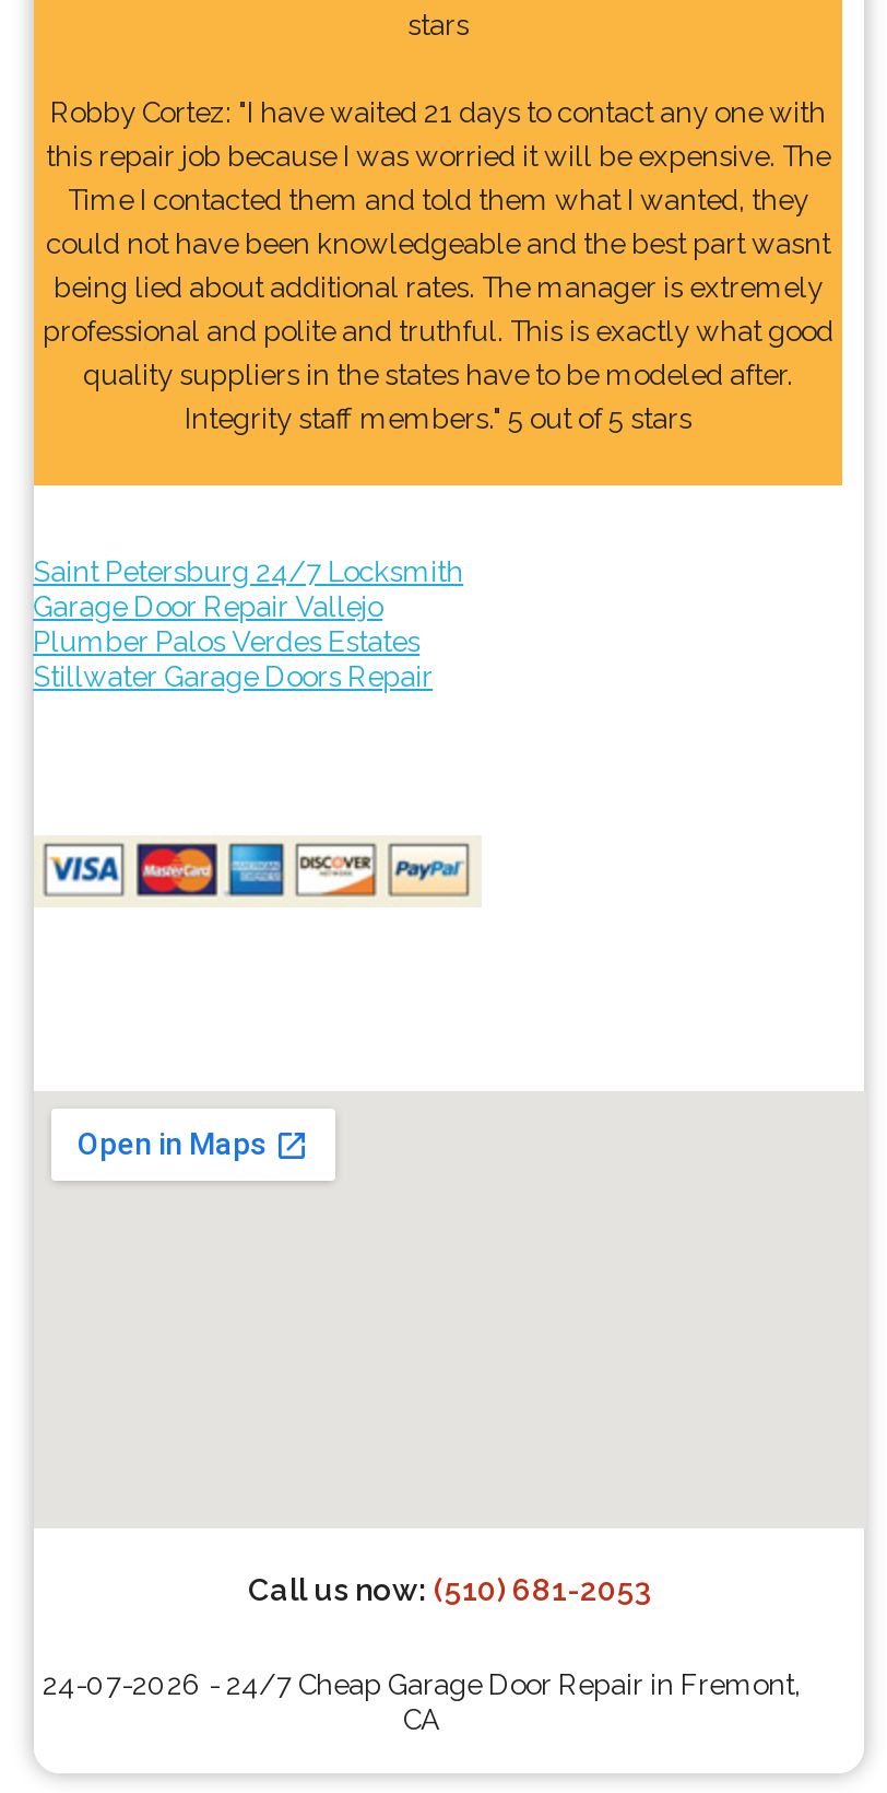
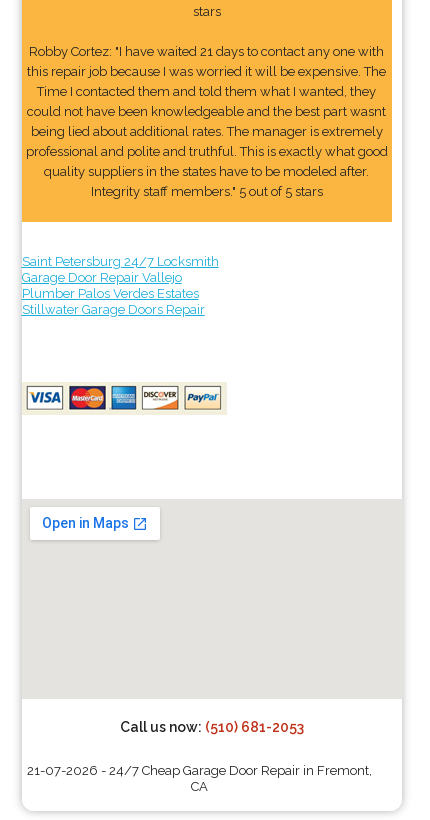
[43,1668,801,1701] 24-07-2026 - 24/7 Cheap Garage Door Repair in Fremont, -> [27,763,372,778] 21-07-2026 - 24/7 Cheap Garage Door Repair in Fremont,

